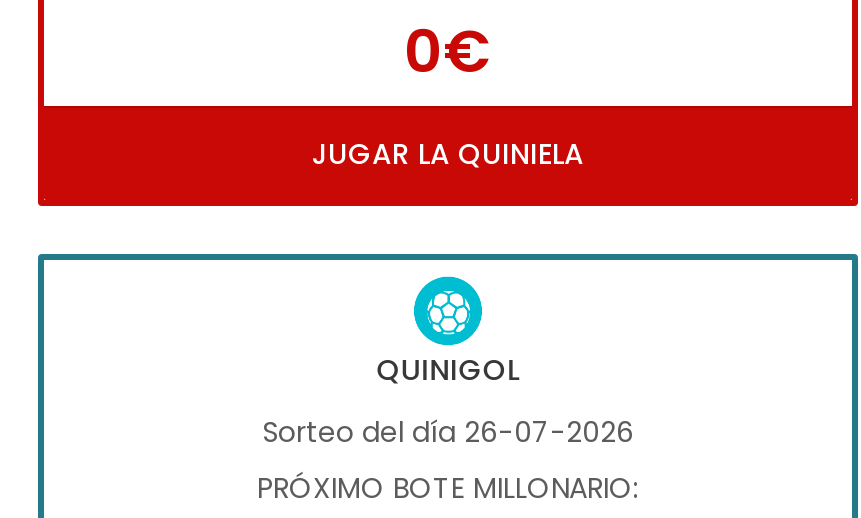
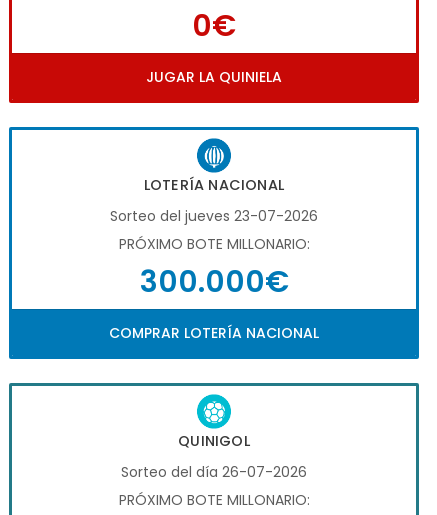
none -> [9,127,419,360] [image] | LOTERÍA NACIONAL | Sorteo del jueves 23-07-2026 | PRÓXIMO BOTE MILLONARIO: | 300.000€ | COMPRAR LOTERÍA NACIONAL

